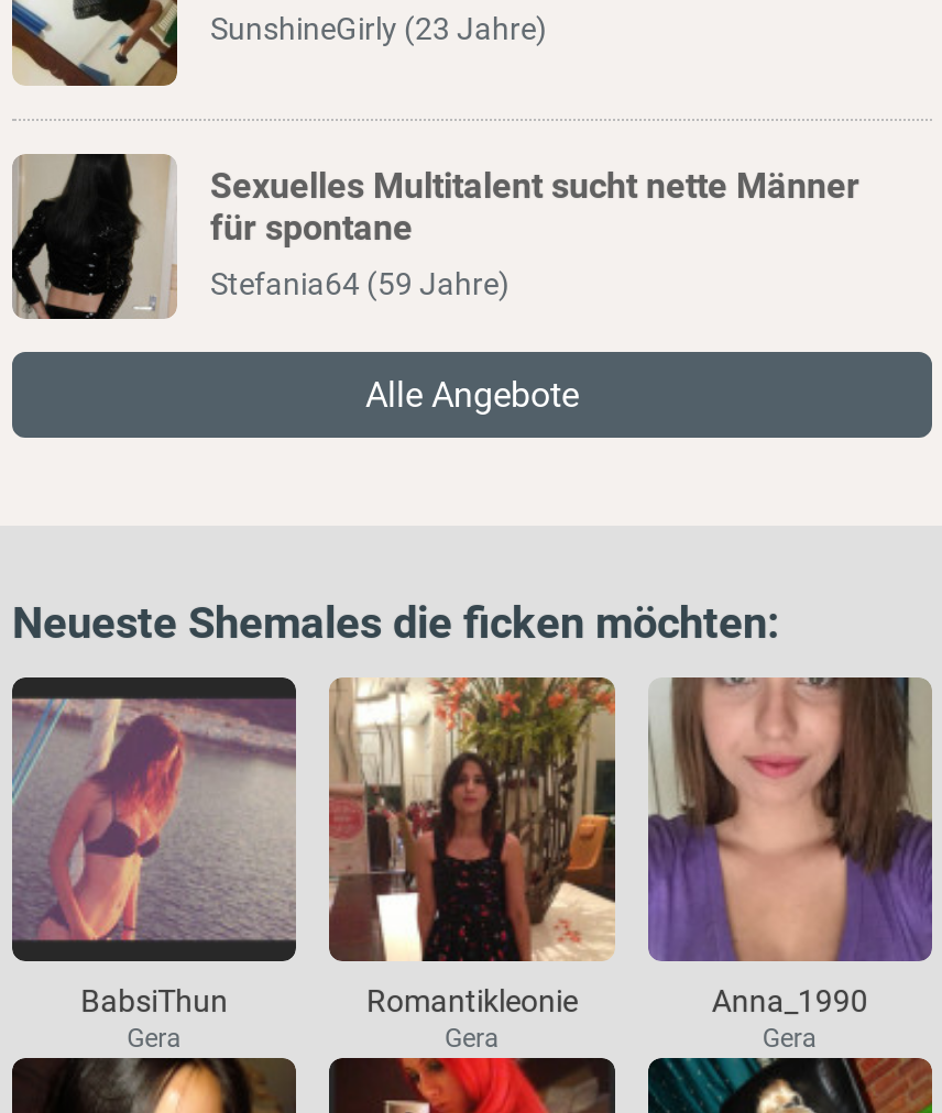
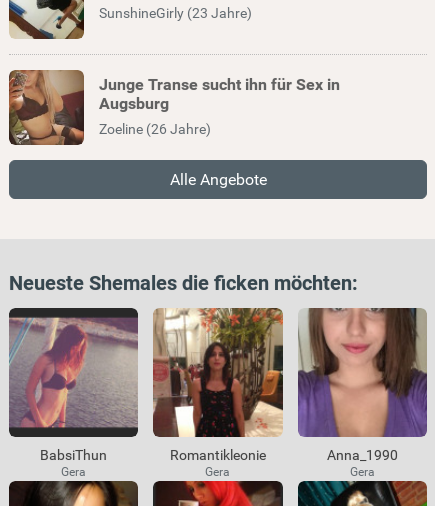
[12,152,859,321] [image] | Sexuelles Multitalent sucht nette Männer | für spontane | Stefania64 (59 Jahre) -> [9,69,340,146] [image] | Junge Transe sucht ihn für Sex in | Augsburg | Zoeline (26 Jahre)

